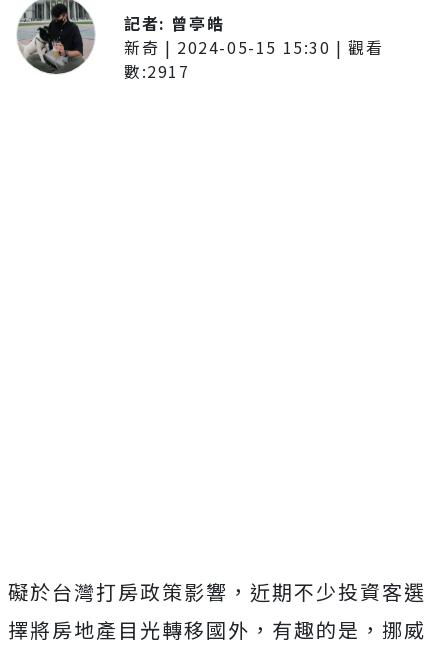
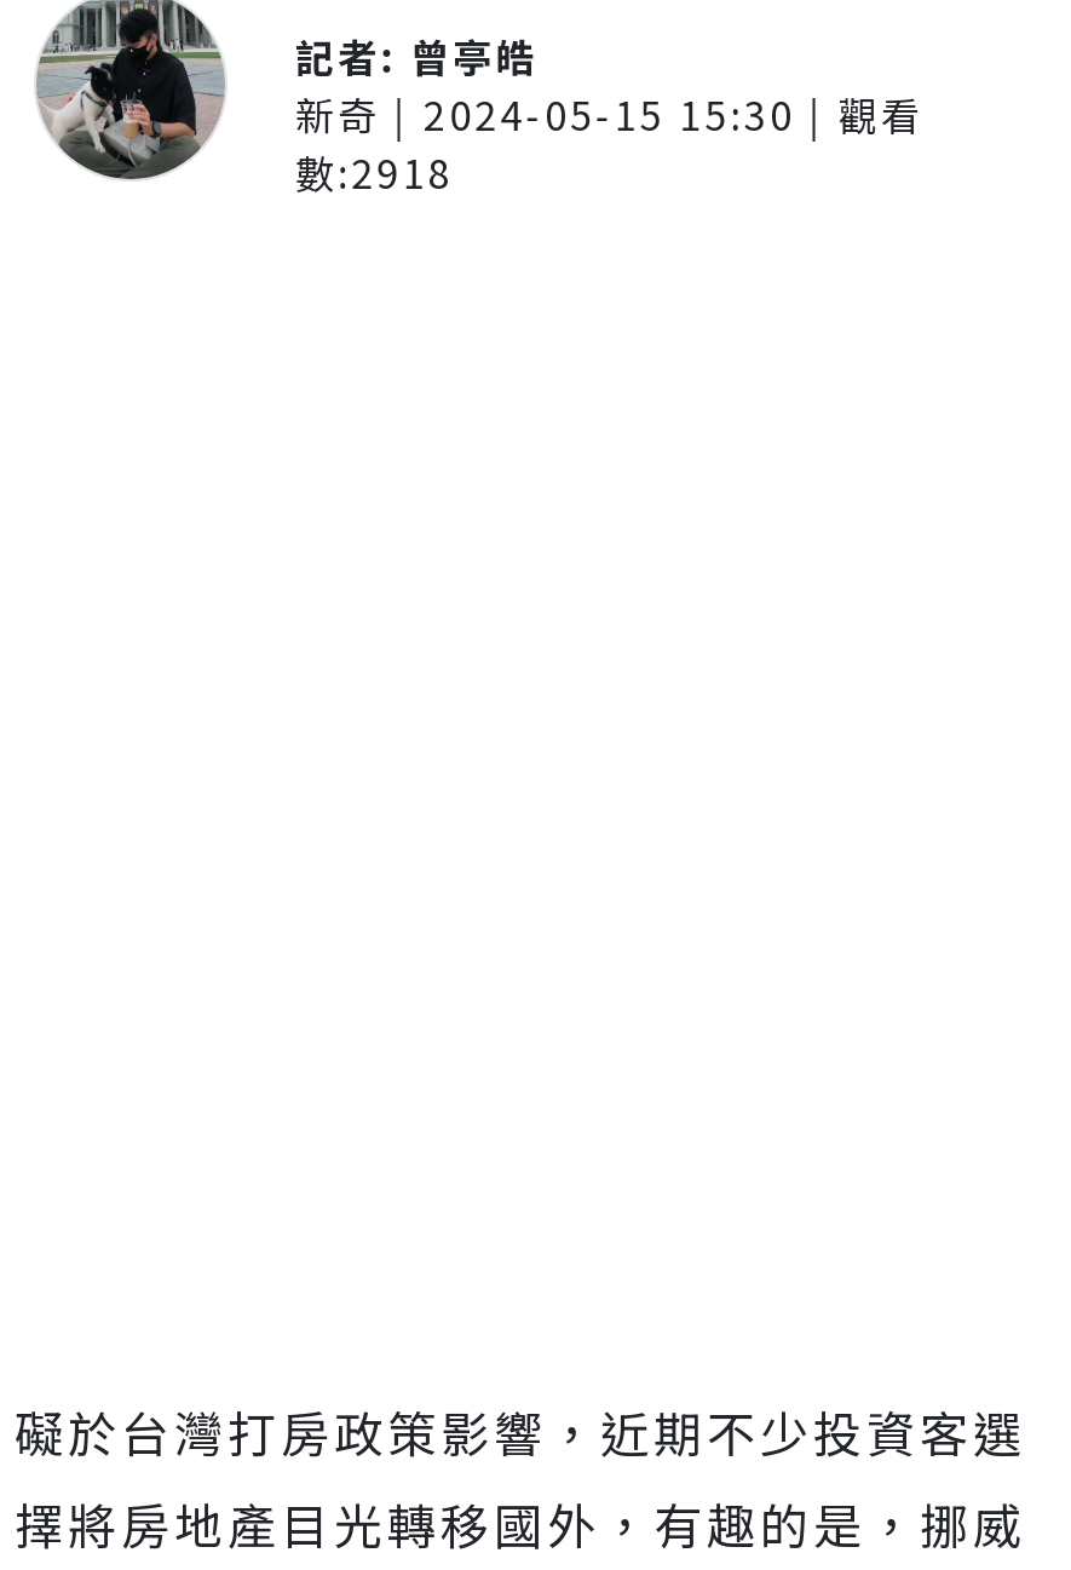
[124,59,190,83] 數:2917 -> [295,143,454,201] 數:2918

